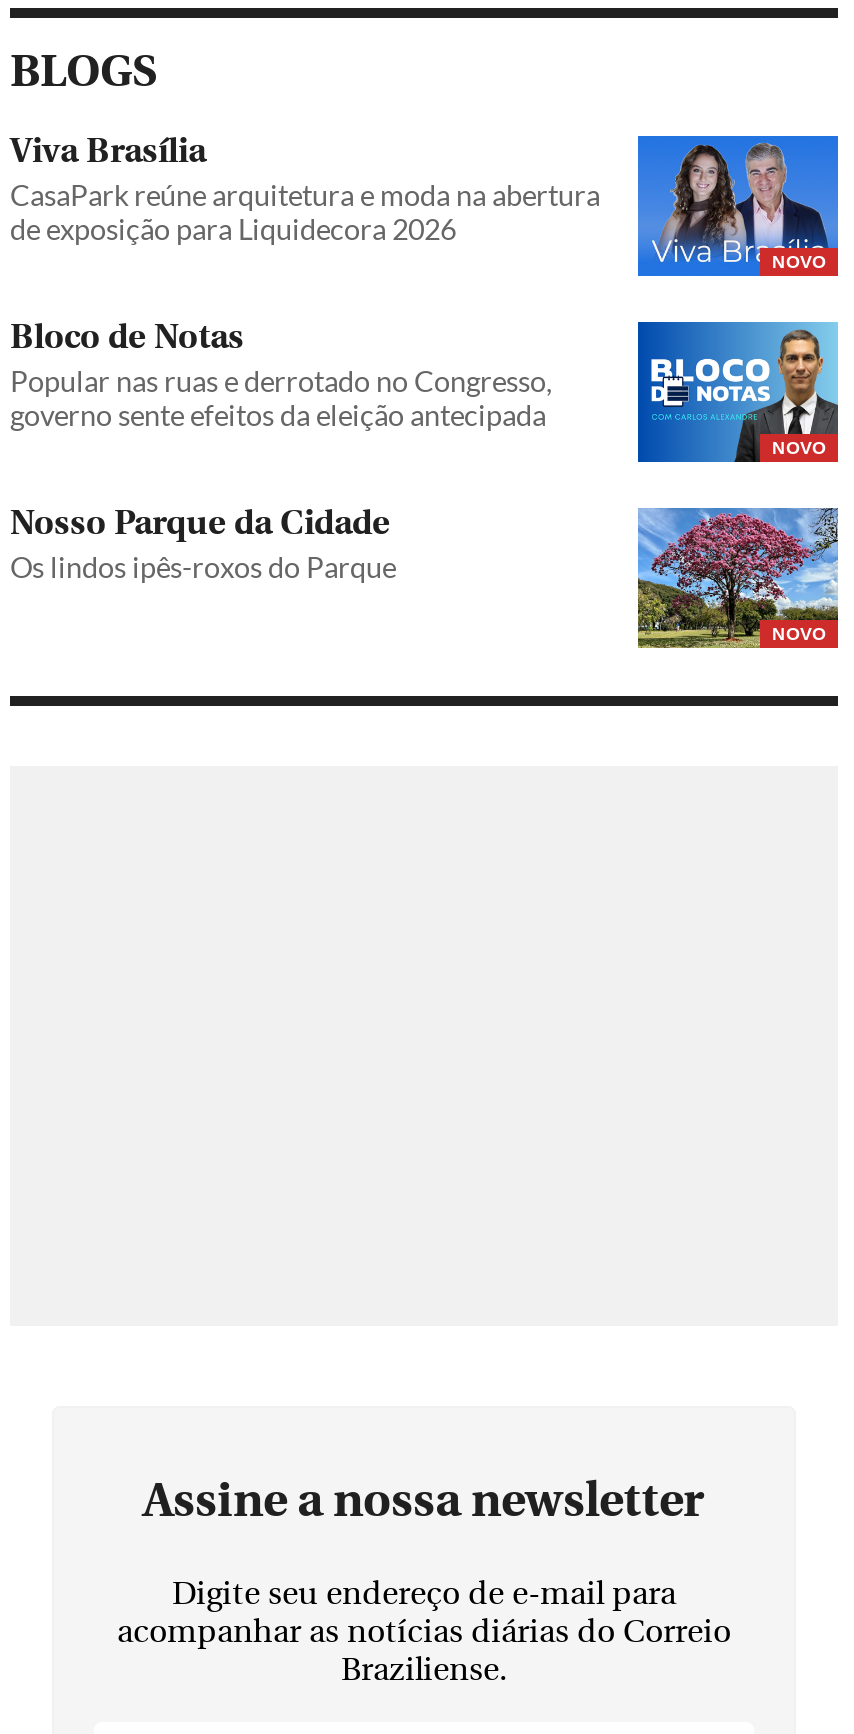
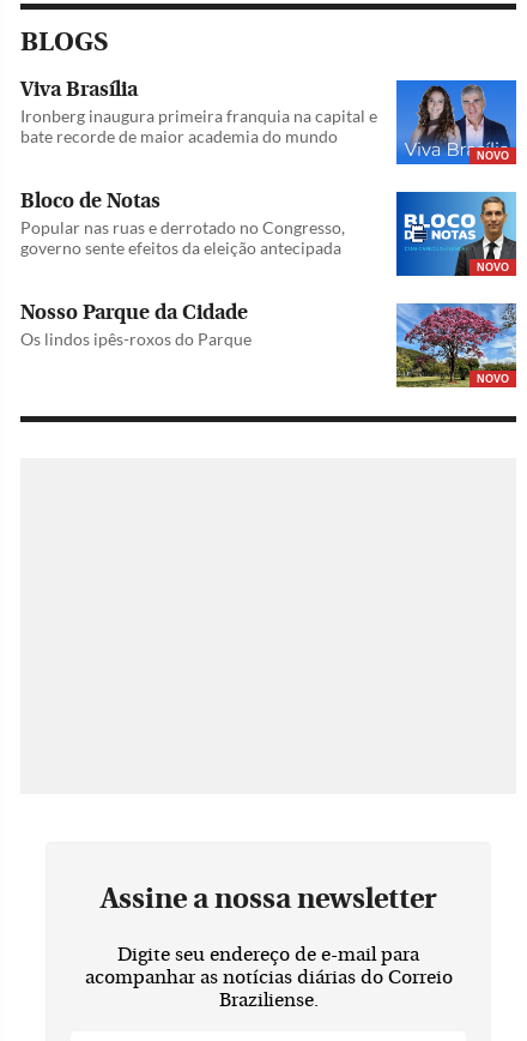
[10,178,600,246] CasaPark reúne arquitetura e moda na abertura | de exposição para Liquidecora 2026 -> [20,106,377,146] Ironberg inaugura primeira franquia na capital e | bate recorde de maior academia do mundo

